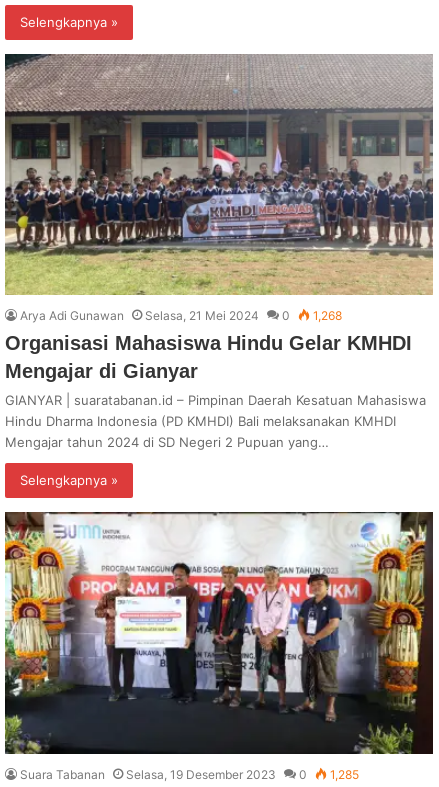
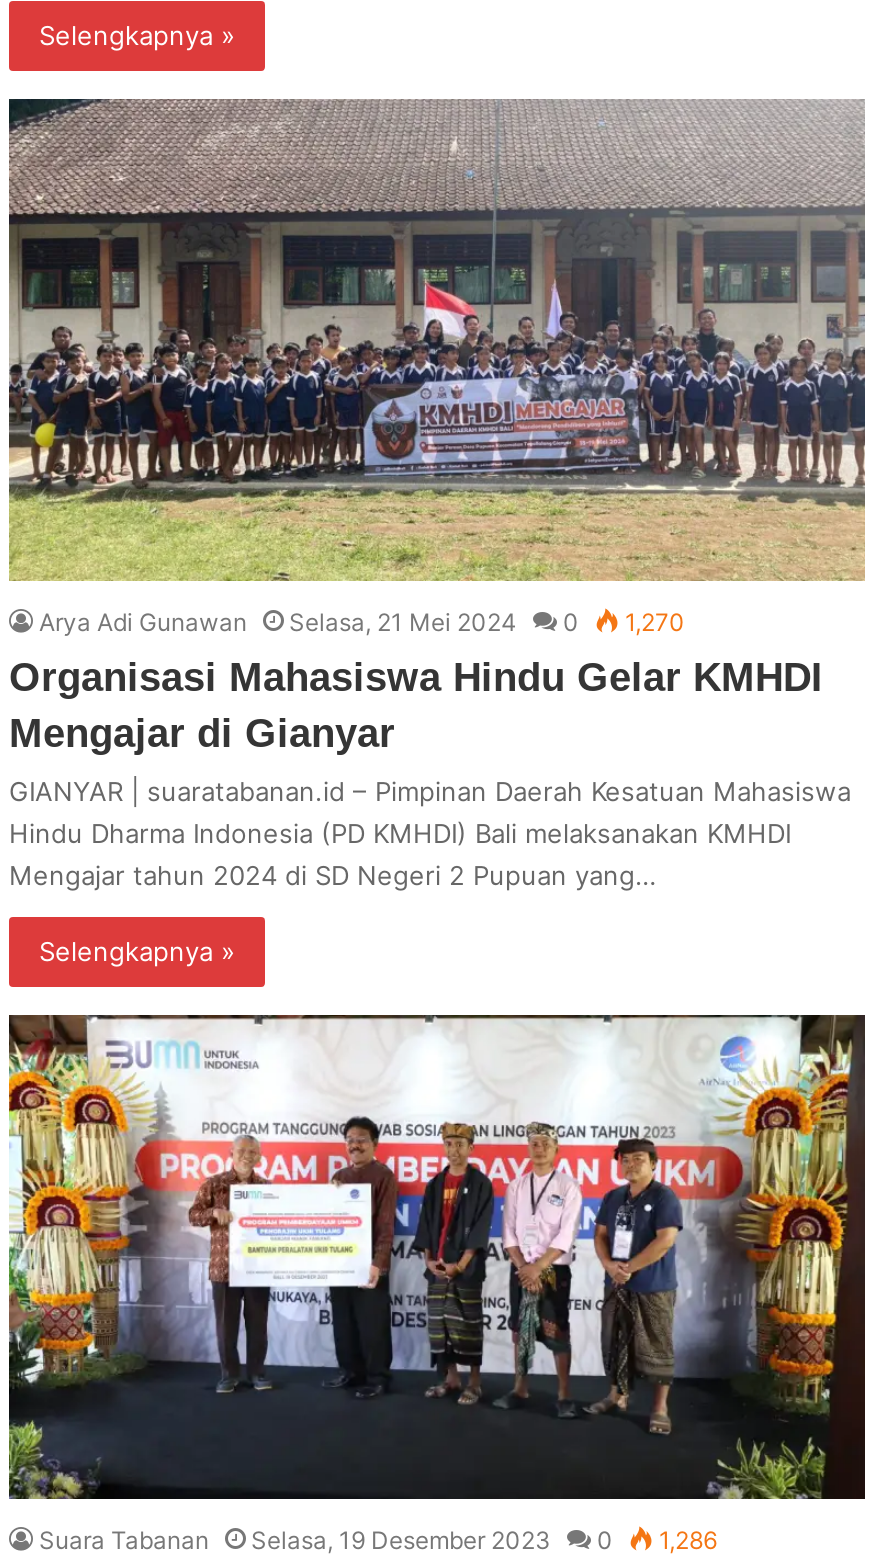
[20,308,342,323] Arya Adi Gunawan Selasa, 21 Mei 2024 0 1,268 -> [39,608,685,638] Arya Adi Gunawan Selasa, 21 Mei 2024 0 1,270
[20,766,359,781] Suara Tabanan Selasa, 19 Desember 2023 0 1,285 -> [39,1525,717,1555] Suara Tabanan Selasa, 19 Desember 2023 0 1,286

